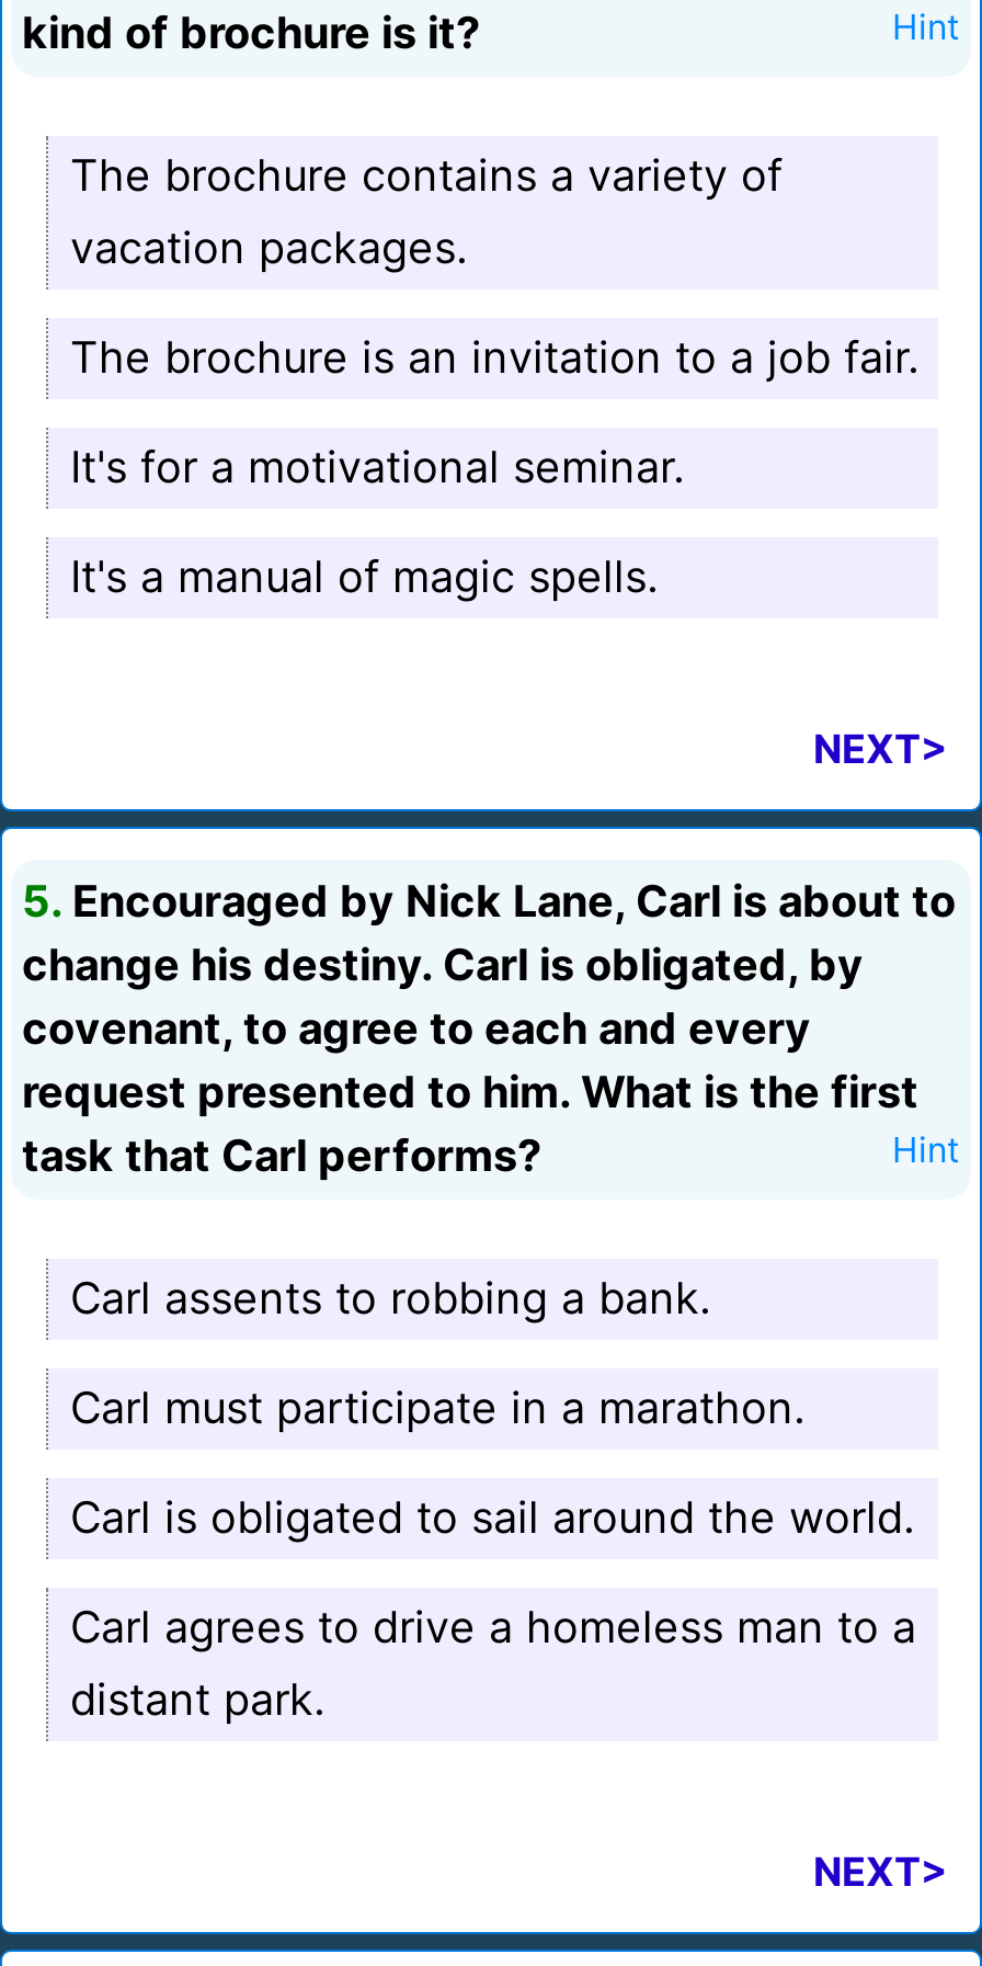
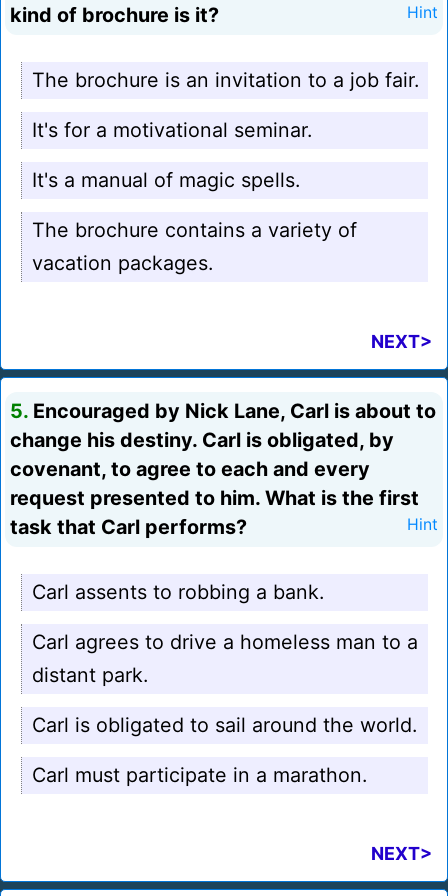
moved [70,149,783,274] -> [32,218,357,275]: The brochure contains a variety of | vacation packages.
moved [70,331,918,603] -> [32,68,419,192]: The brochure is an invitation to a job fair. | It's for a motivational seminar. | It's a manual of magic spells.
moved [70,1382,914,1544] -> [32,713,417,787]: Carl is obligated to sail around the world. | Carl must participate in a marathon.
moved [70,1601,916,1726] -> [32,630,418,687]: Carl agrees to drive a homeless man to a | distant park.

